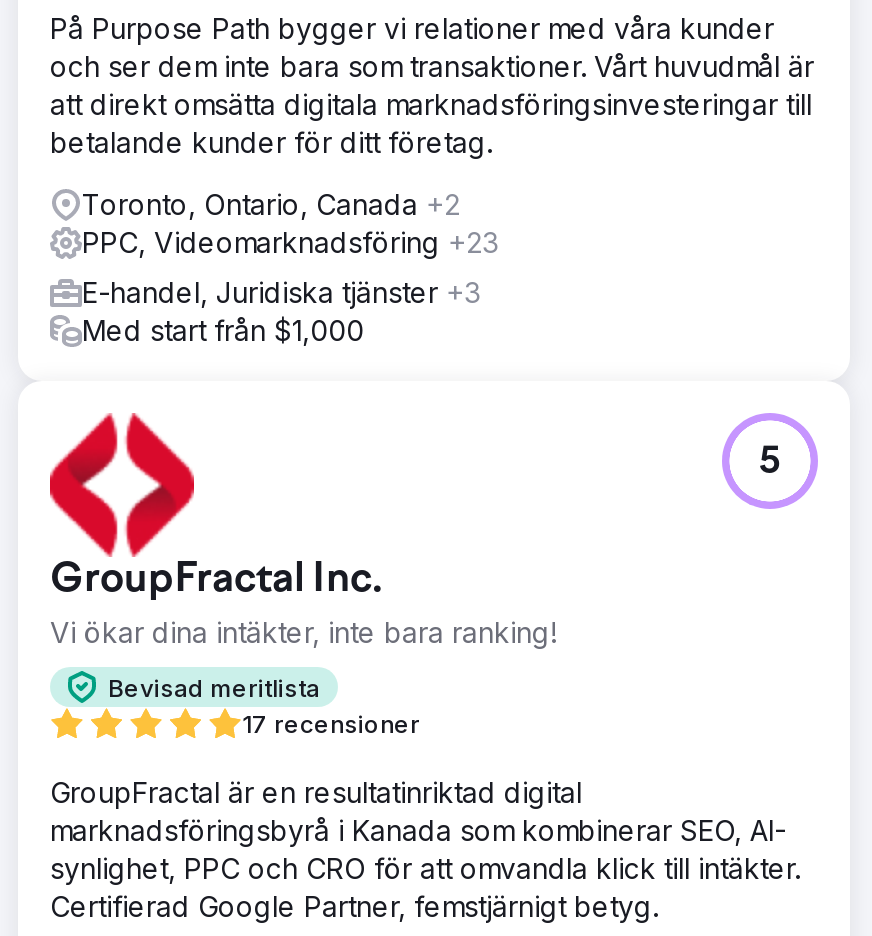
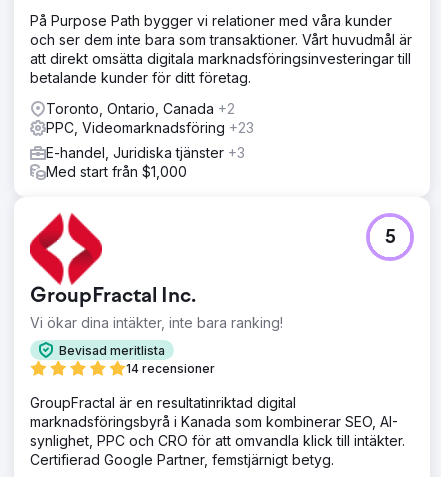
[242,709,420,739] 17 recensioner -> [126,361,215,376] 14 recensioner

